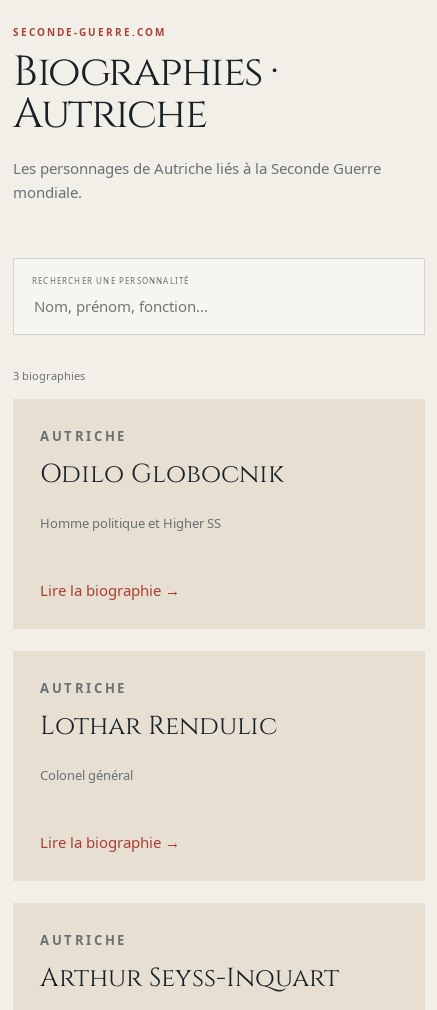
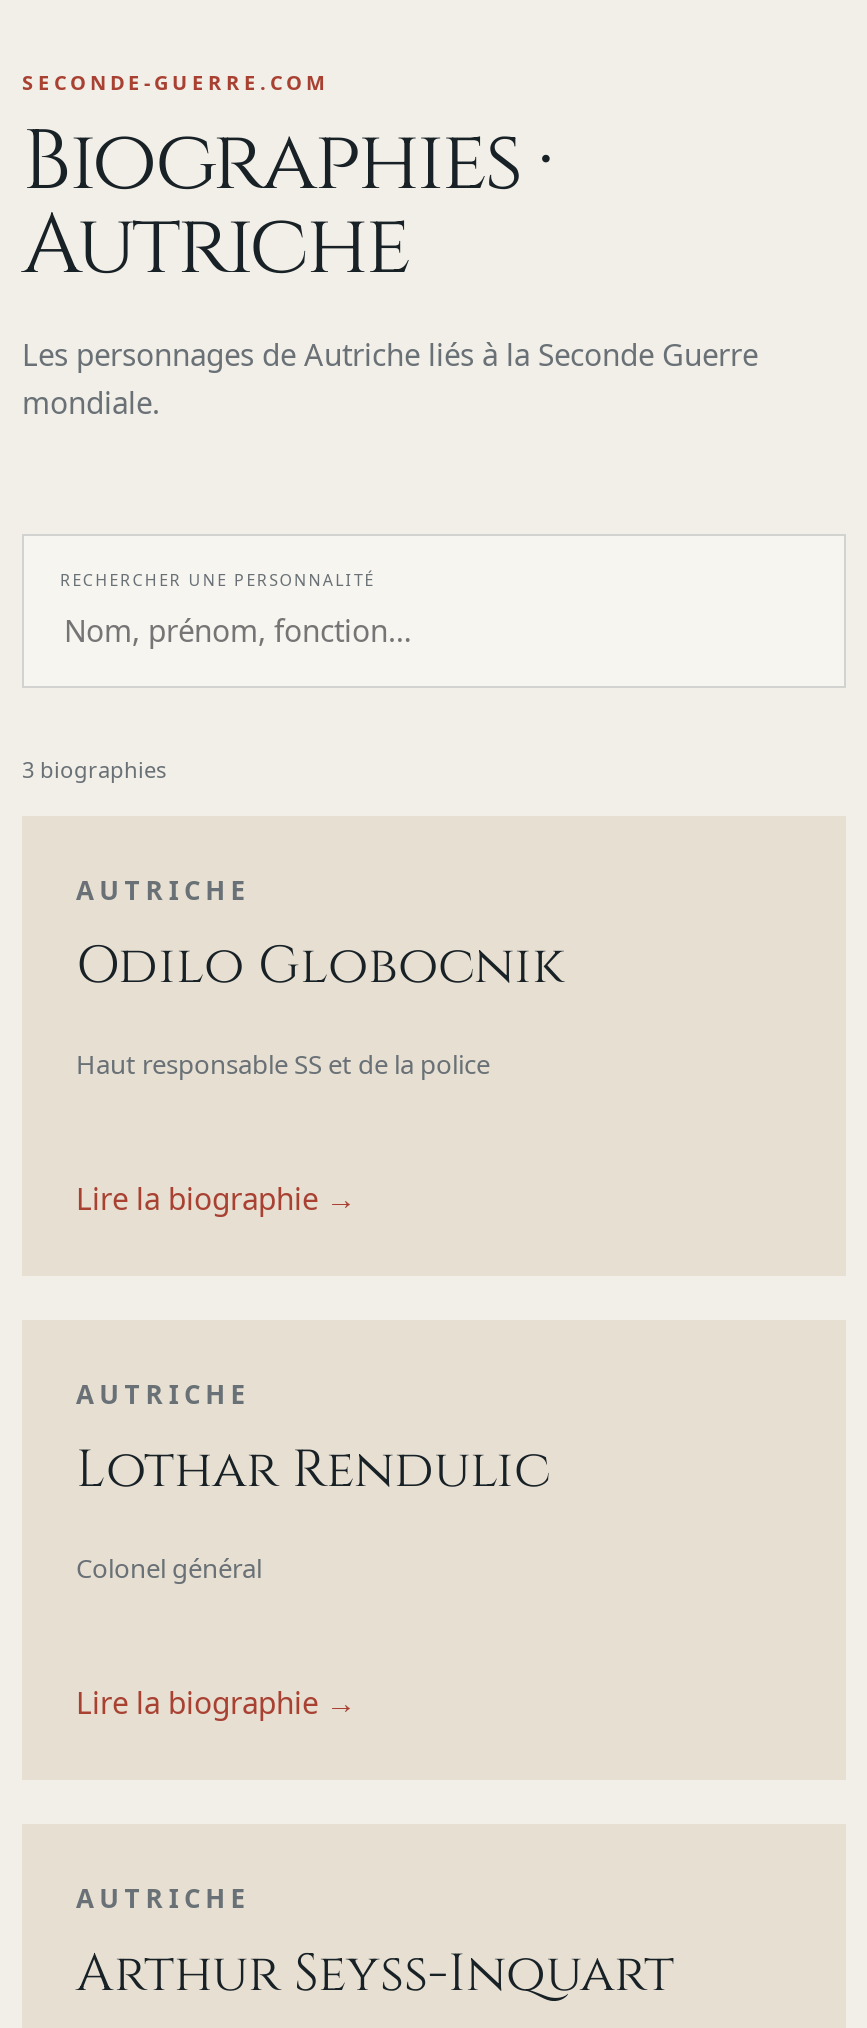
[40,514,221,532] Homme politique et Higher SS -> [76,1046,490,1082] Haut responsable SS et de la police

